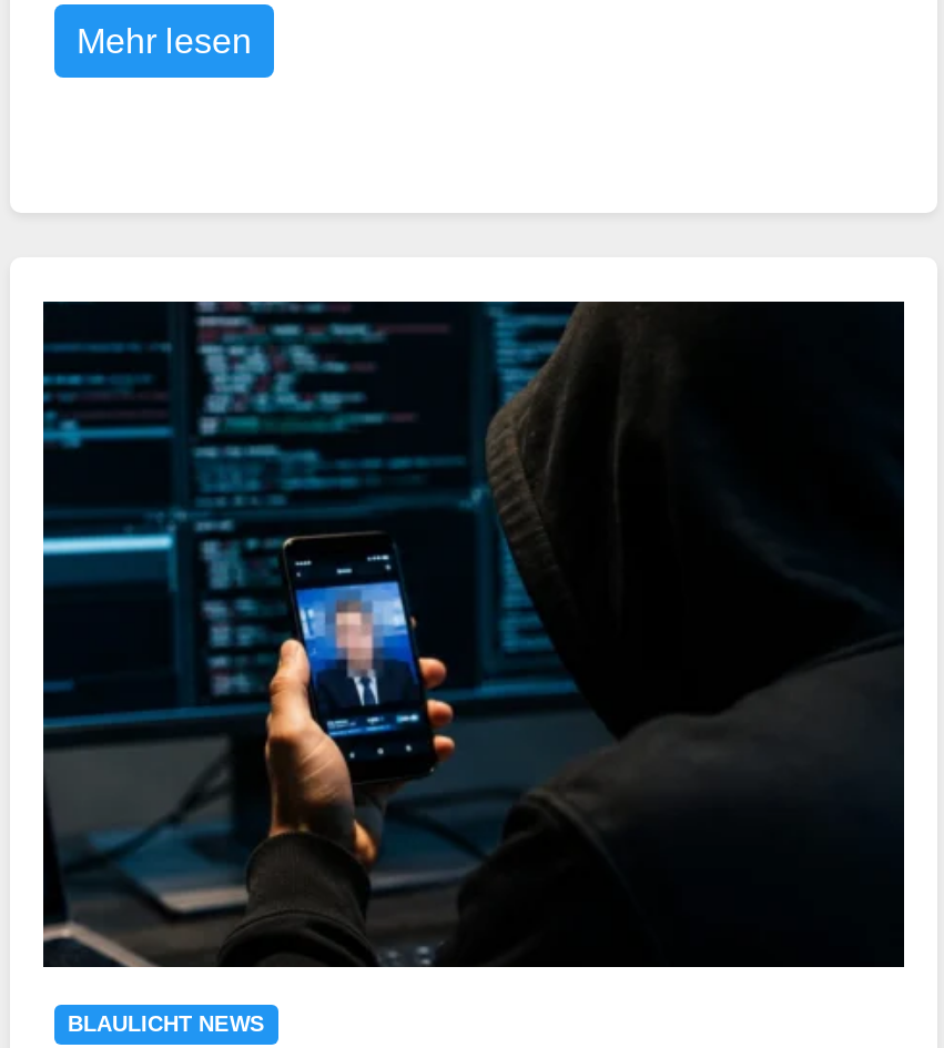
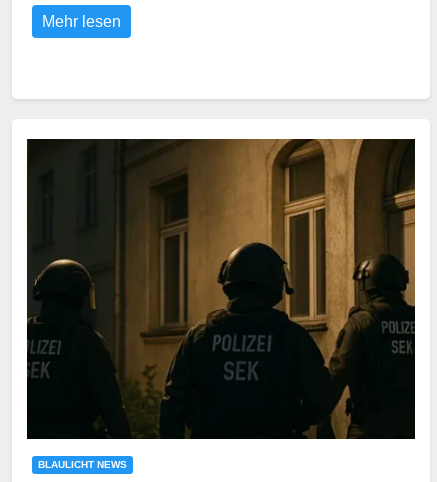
[41,299,906,969] [image] -> [26,138,416,440] [image]

